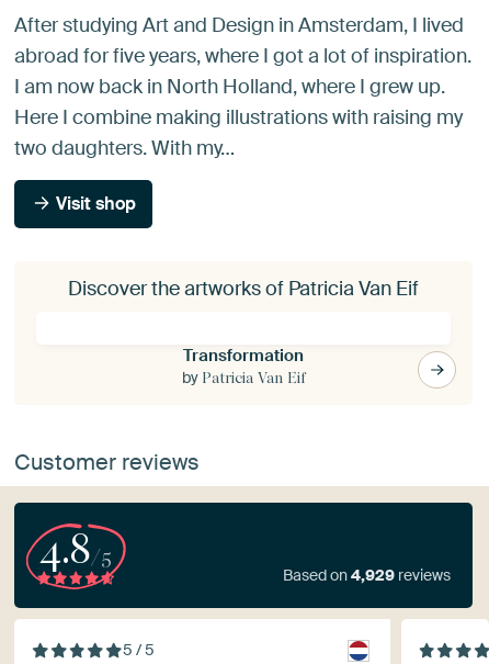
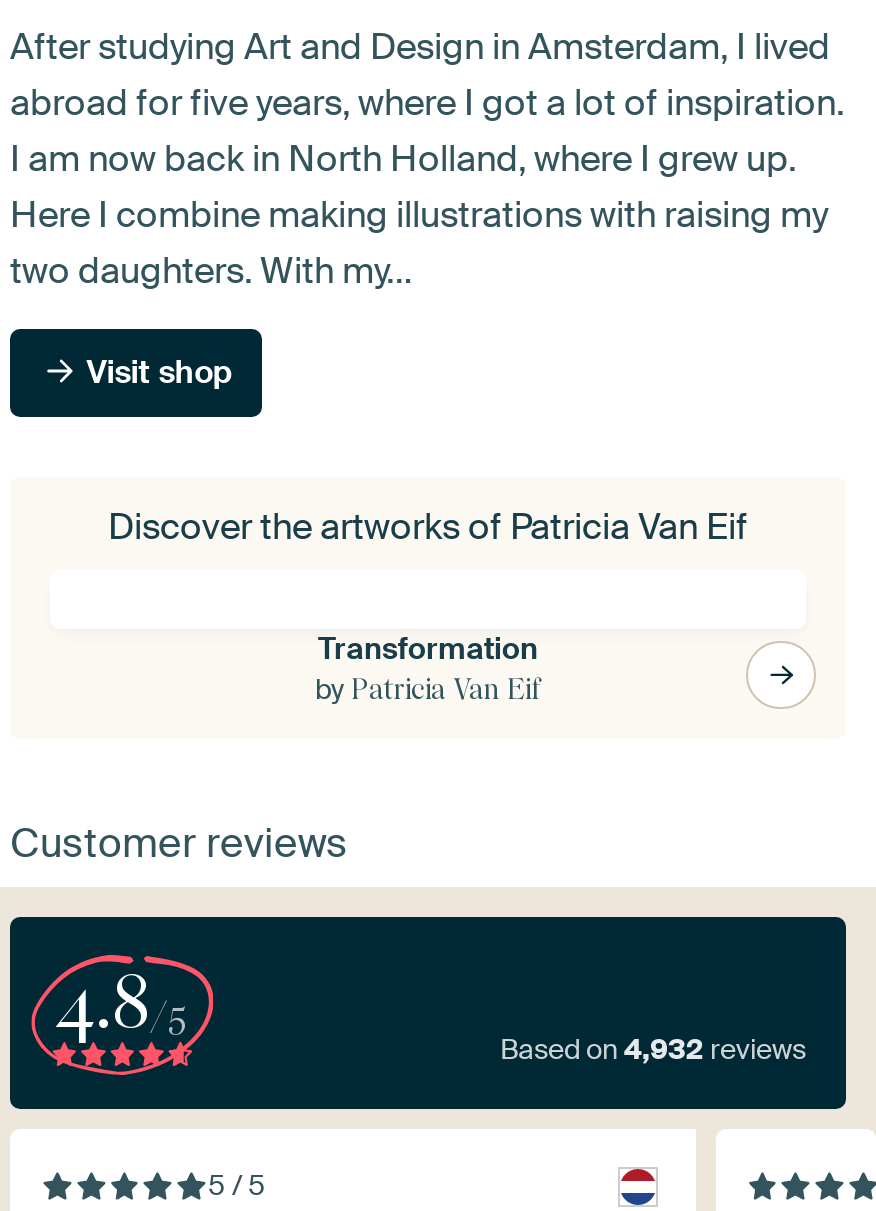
[283,565,451,585] Based on 4,929 reviews -> [500,1031,806,1067] Based on 4,932 reviews

